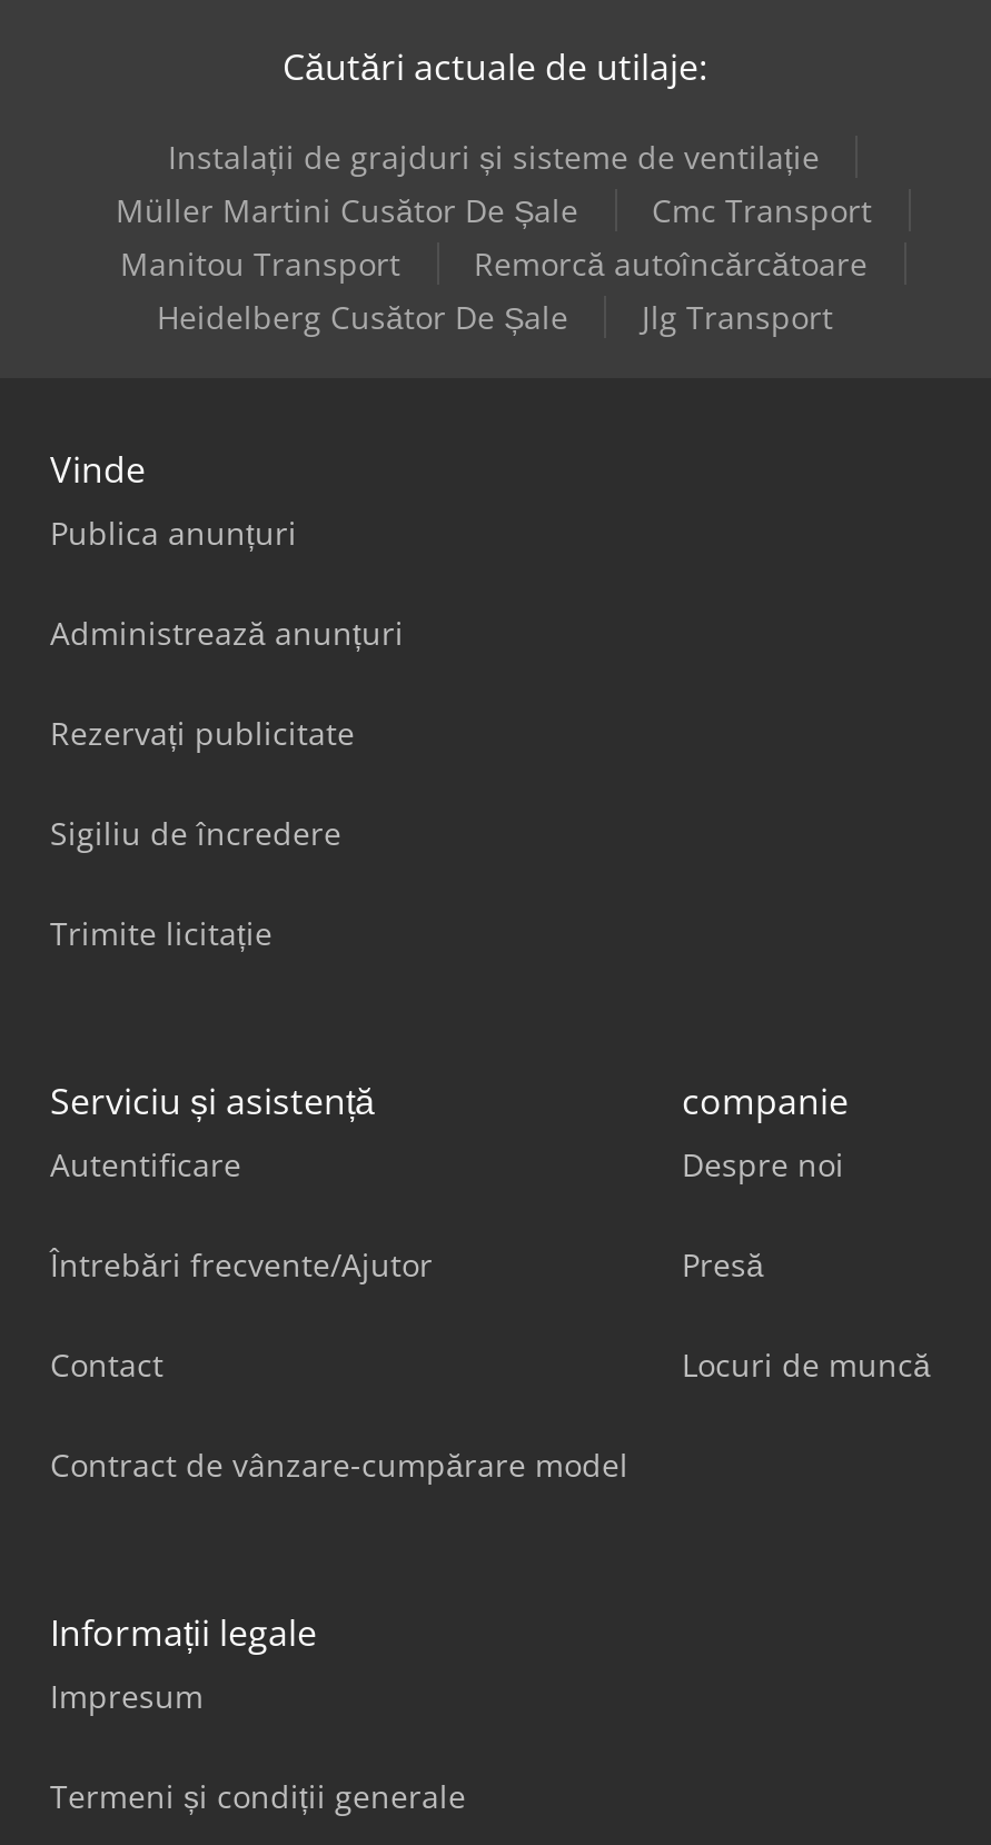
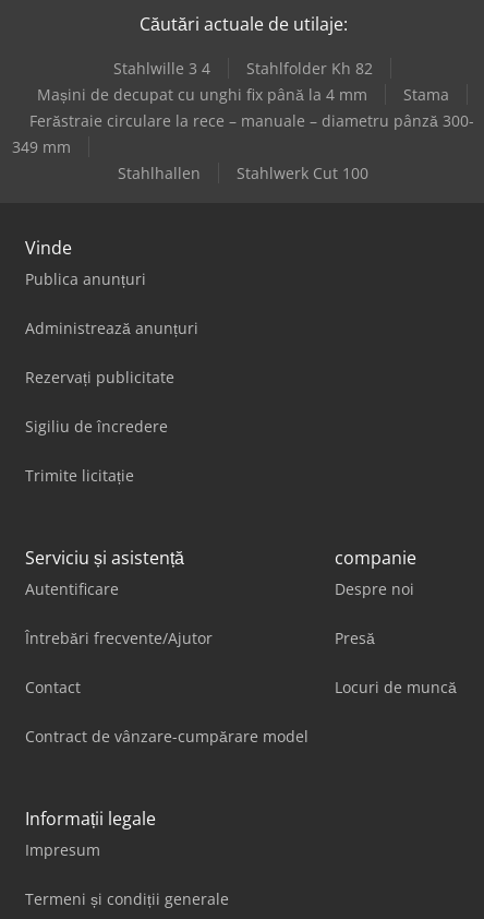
[116,135,872,338] Instalații de grajduri și sisteme de ventilație | Müller Martini Cusător De Șale | Cmc Transport | Manitou Transport | Remorcă autoîncărcătoare | Heidelberg Cusător De Șale | Jlg Transport -> [12,58,474,183] Stahlwille 3 4 | Stahlfolder Kh 82 | Mașini de decupat cu unghi fix până la 4 mm | Stama | Ferăstraie circulare la rece – manuale – diametru pânză 300- | 349 mm | Stahlhallen | Stahlwerk Cut 100

